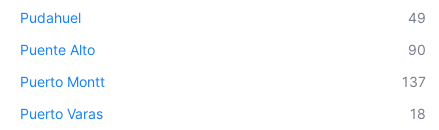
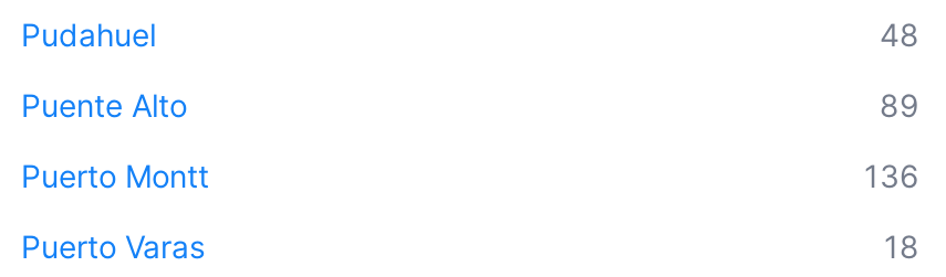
[408,9,426,26] 49 -> [880,15,919,52] 48
[408,41,426,58] 90 -> [880,85,919,123] 89
[402,73,426,90] 137 -> [864,156,919,193] 136

